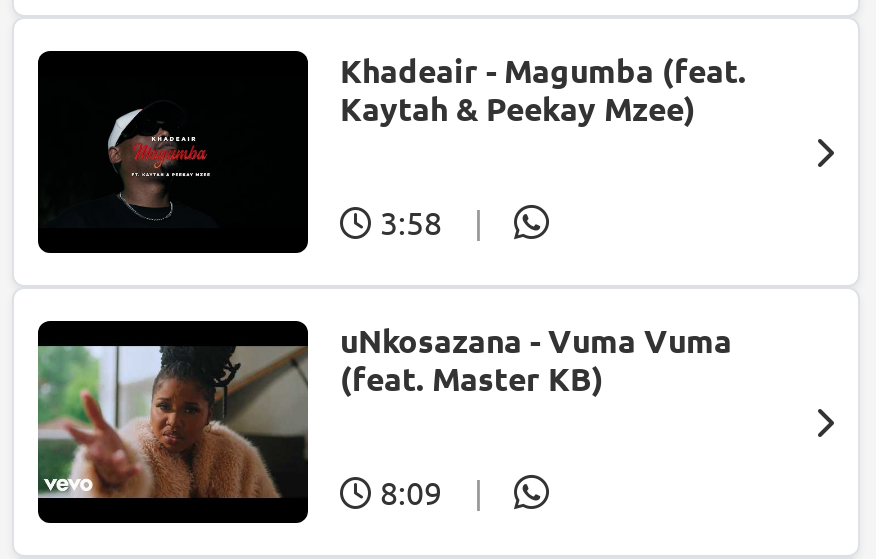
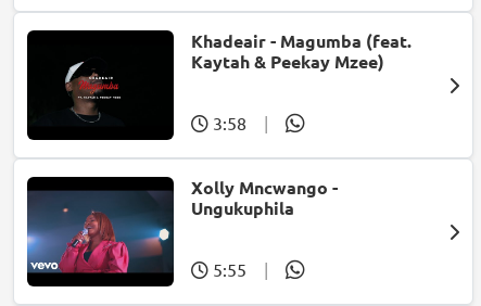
[36,320,732,499] [image] | uNkosazana - Vuma Vuma | (feat. Master KB) -> [26,176,338,273] [image] | Xolly Mncwango - | Ungukuphila
[380,472,442,512] 8:09 -> [213,259,246,280] 5:55

